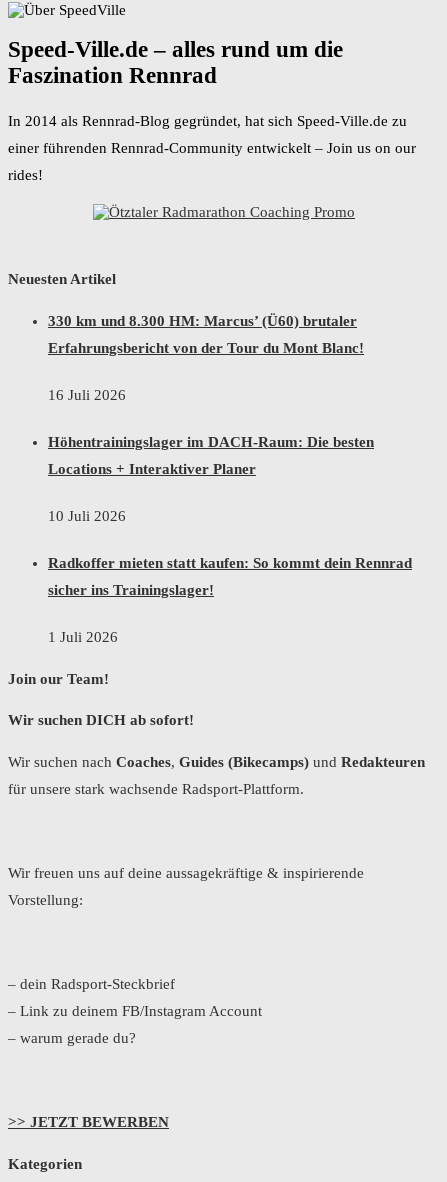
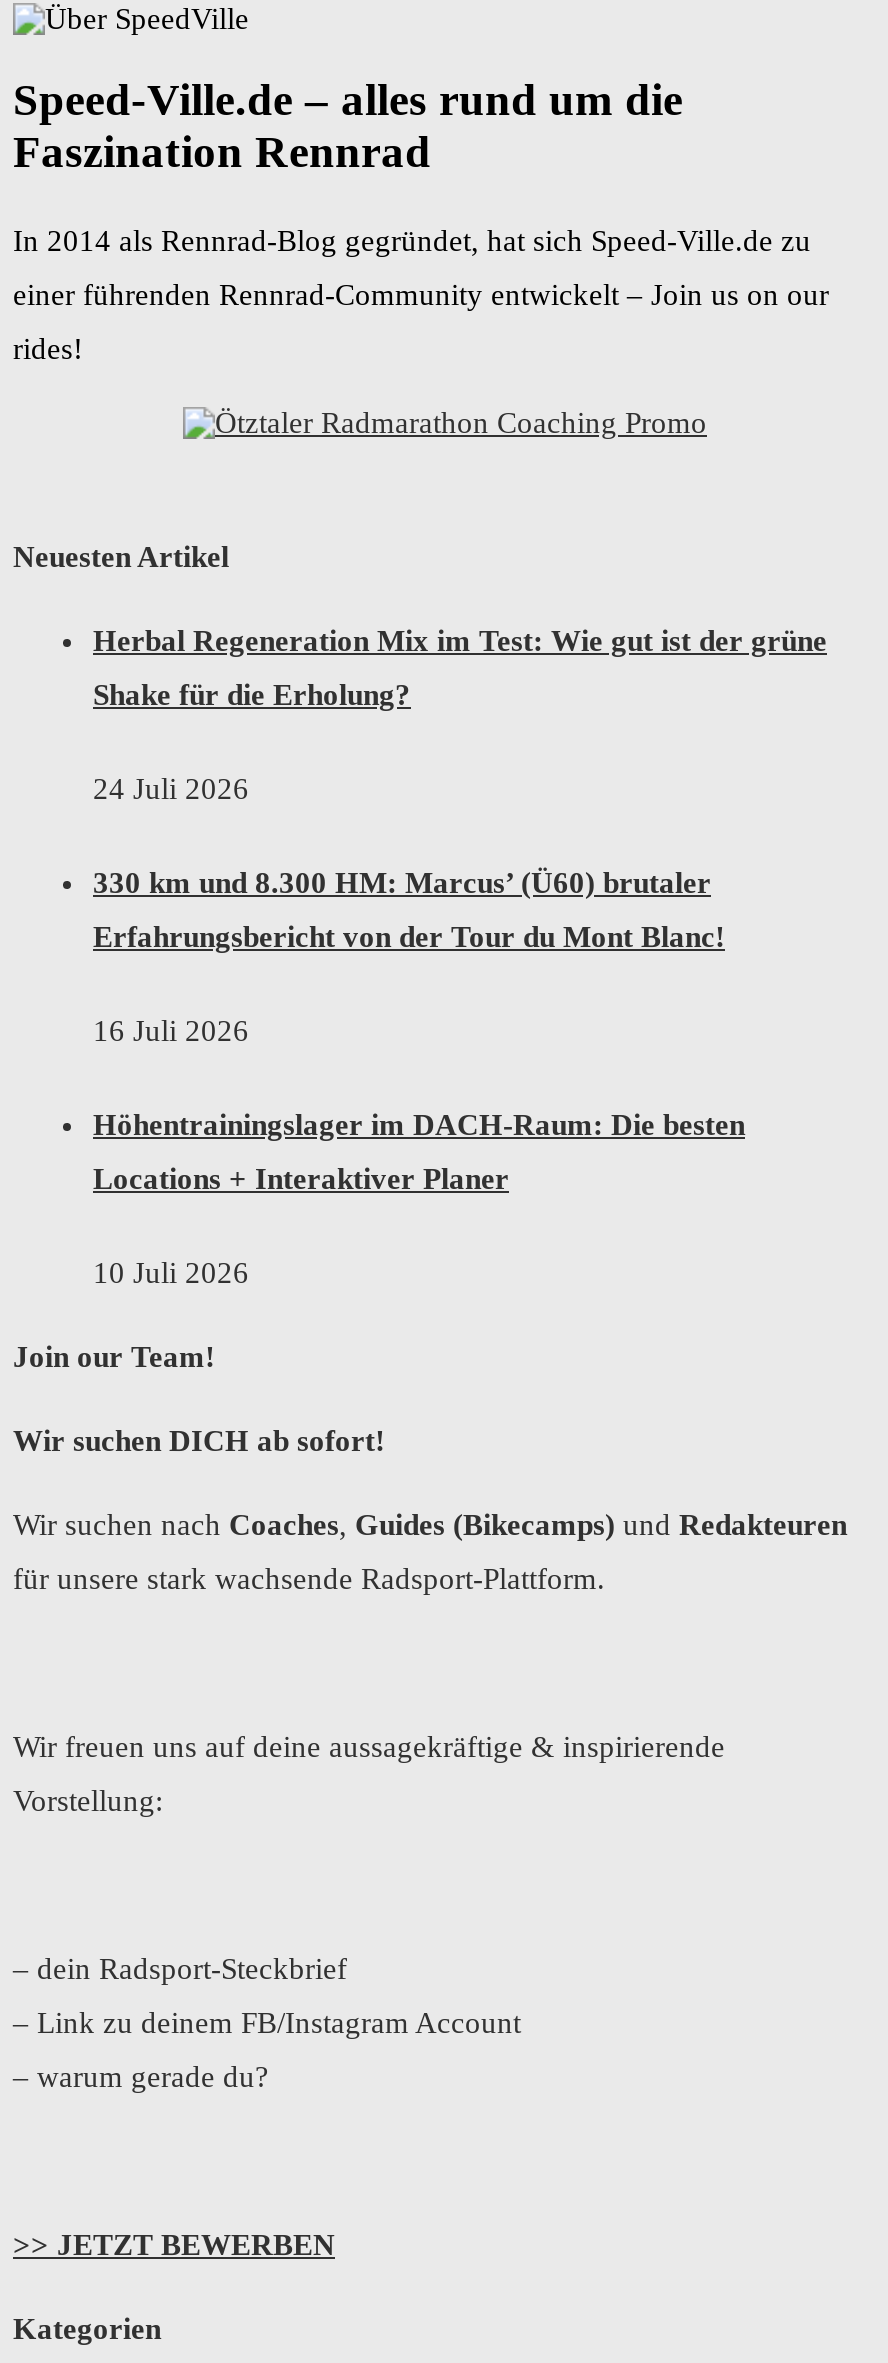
none -> [93,626,827,806] Herbal Regeneration Mix im Test: Wie gut ist der grüne | Shake für die Erholung? | 24 Juli 2026
moved [48,313,374,524] -> [93,868,745,1289]: 330 km und 8.300 HM: Marcus’ (Ü60) brutaler | Erfahrungsbericht von der Tour du Mont Blanc! | 16 Juli 2026 | Höhentrainingslager im DACH-Raum: Die besten | Locations + Interaktiver Planer | 10 Juli 2026
[48,555,412,645] Radkoffer mieten statt kaufen: So kommt dein Rennrad | sicher ins Trainingslager! | 1 Juli 2026 -> none

